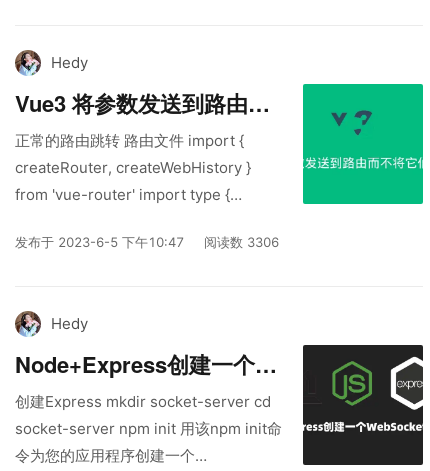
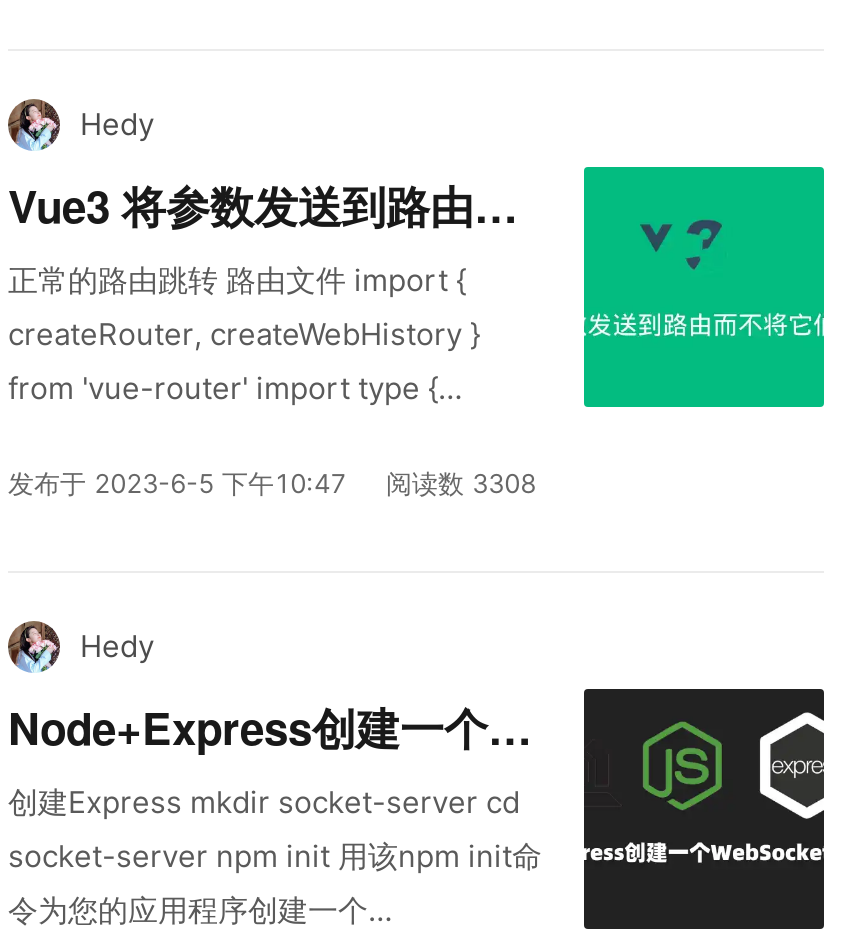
[204,234,279,250] 阅读数 3306 -> [386,467,536,499] 阅读数 3308

